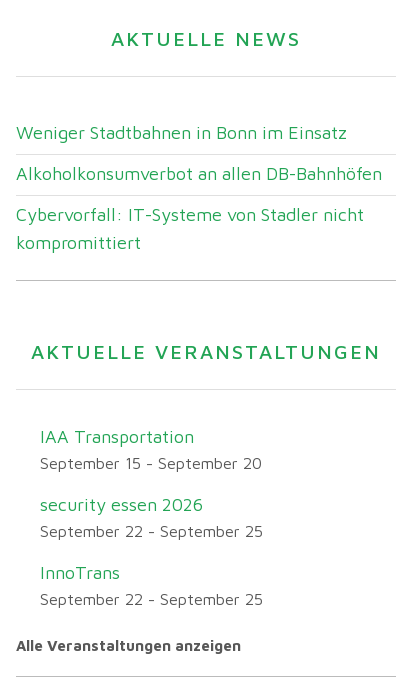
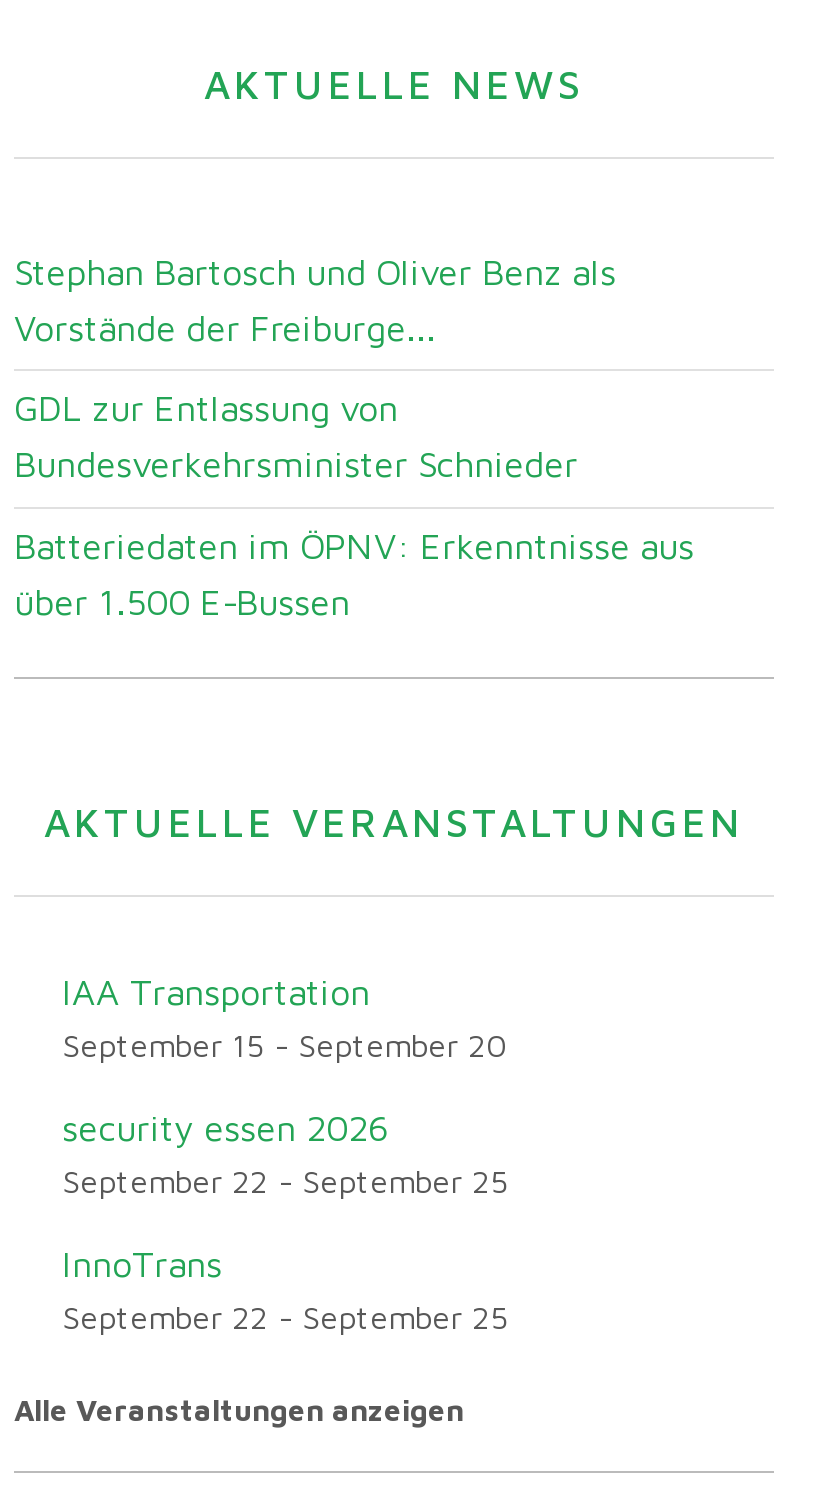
[16,122,347,143] Weniger Stadtbahnen in Bonn im Einsatz -> [14,250,616,348] Stephan Bartosch und Oliver Benz als | Vorstände der Freiburge...
[16,163,382,184] Alkoholkonsumverbot an allen DB-Bahnhöfen -> [14,388,578,486] GDL zur Entlassung von | Bundesverkehrsminister Schnieder
[16,204,364,253] Cybervorfall: IT-Systeme von Stadler nicht | kompromittiert -> [14,525,694,623] Batteriedaten im ÖPNV: Erkenntnisse aus | über 1.500 E-Bussen

